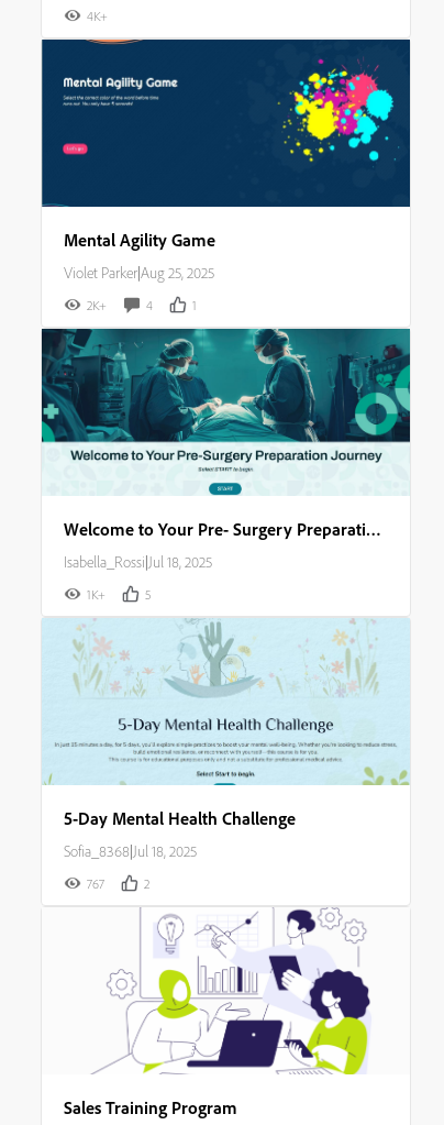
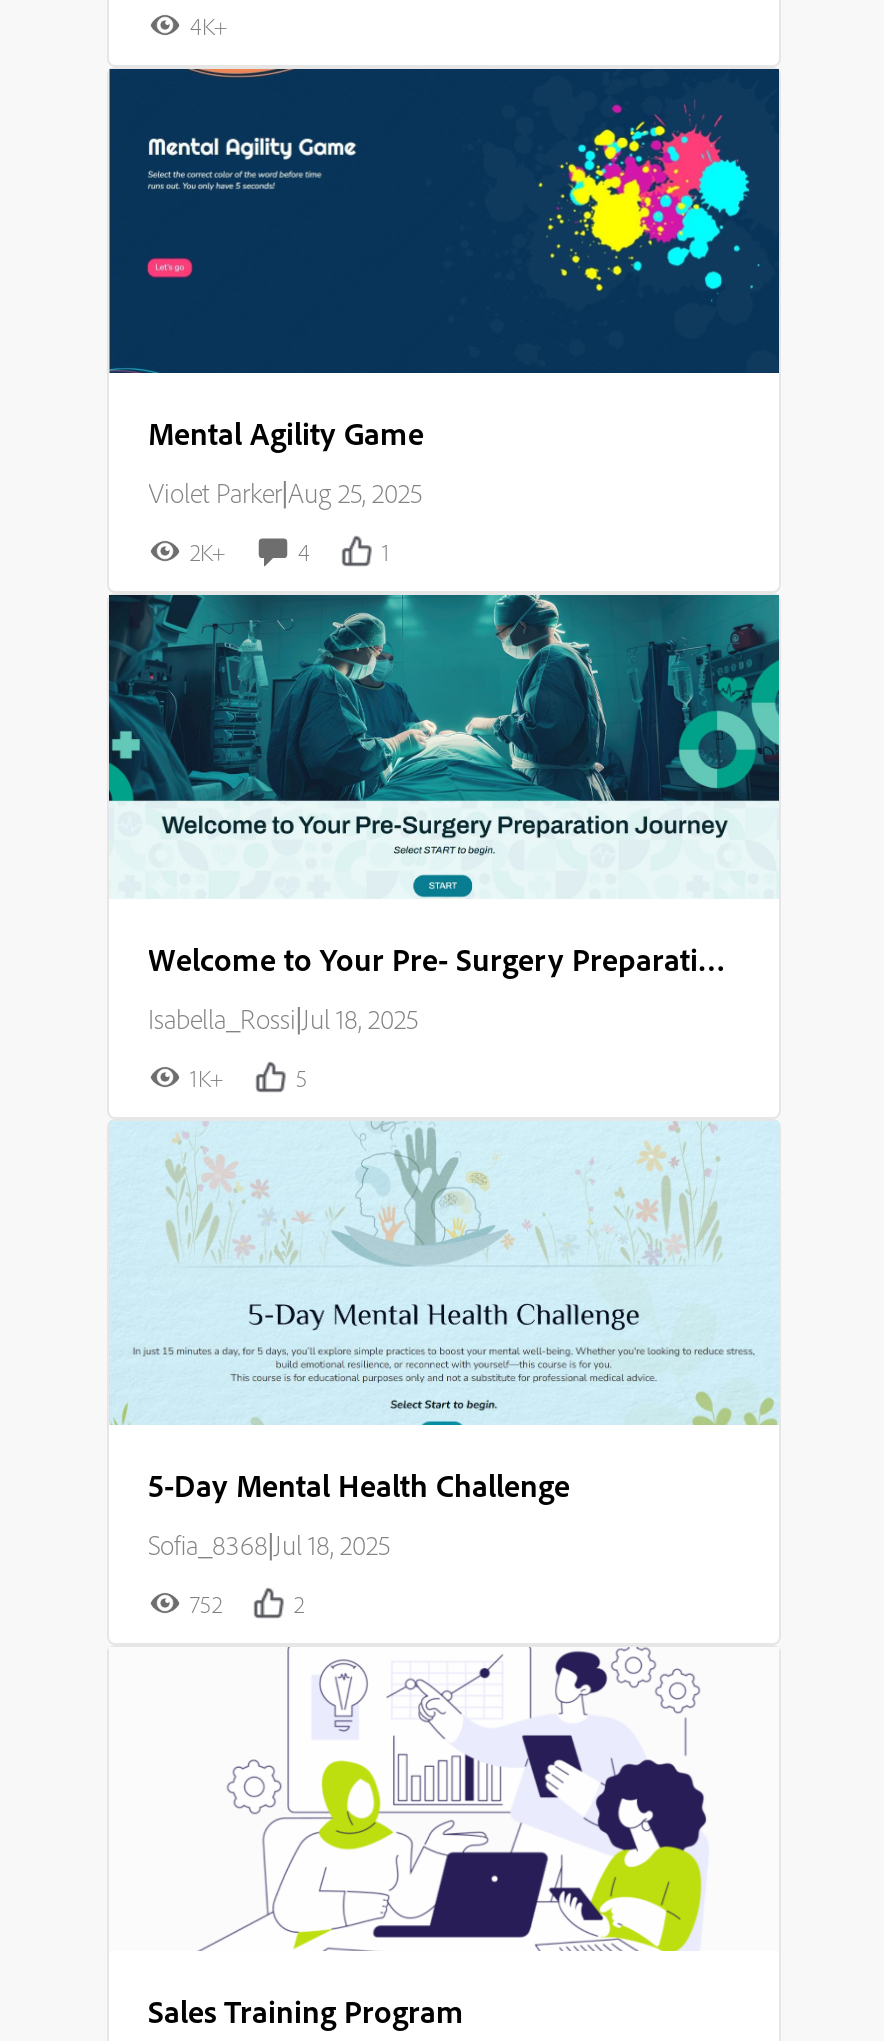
[86,875,104,892] 767 -> [190,1589,222,1619] 752

